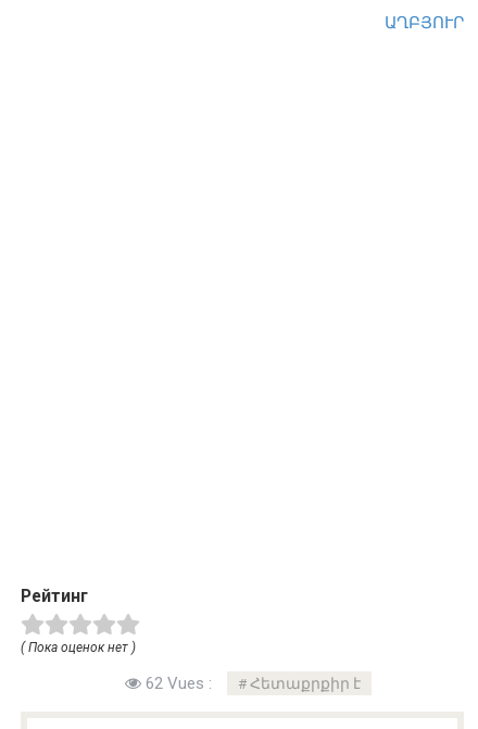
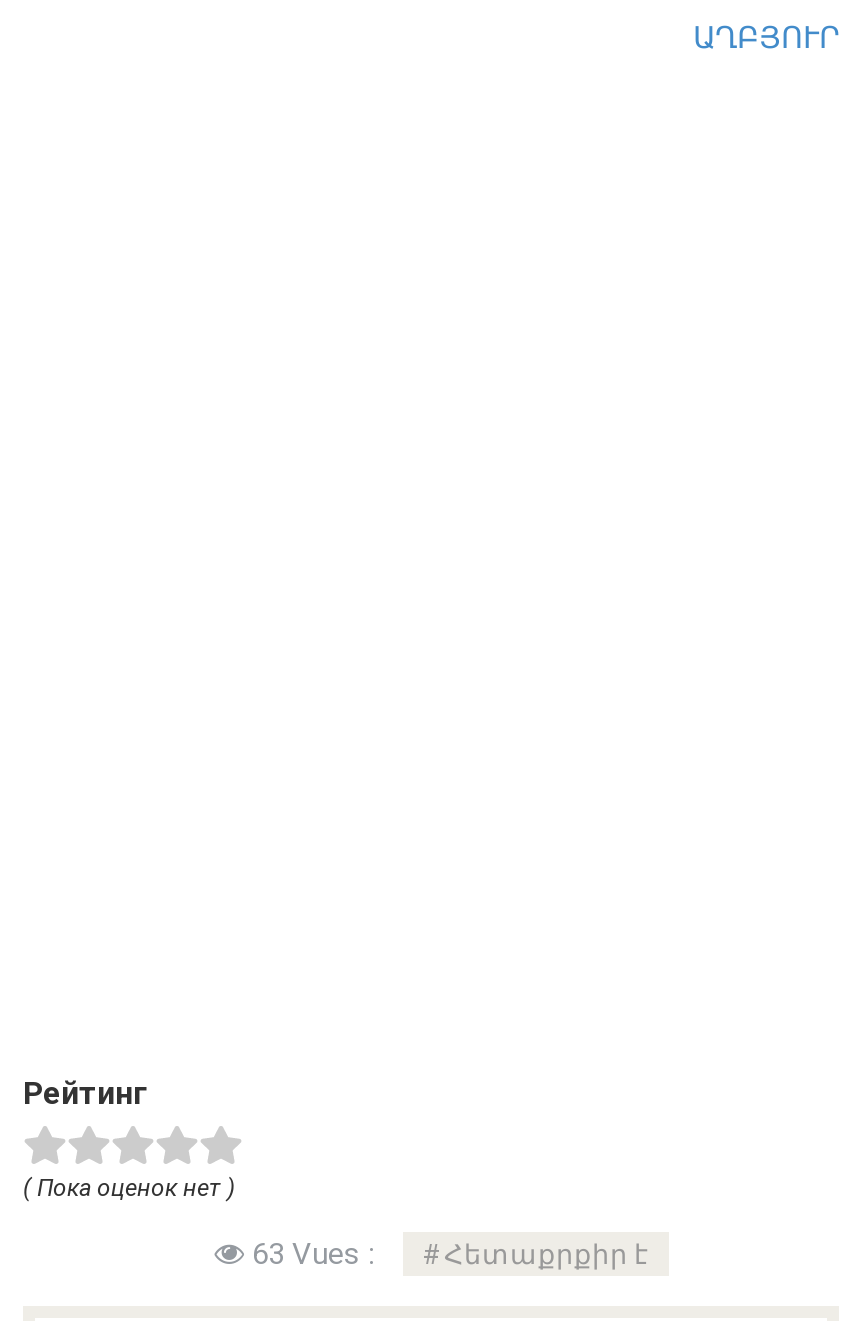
[141,673,211,693] 62 Vues : -> [244,1236,374,1272] 63 Vues :

